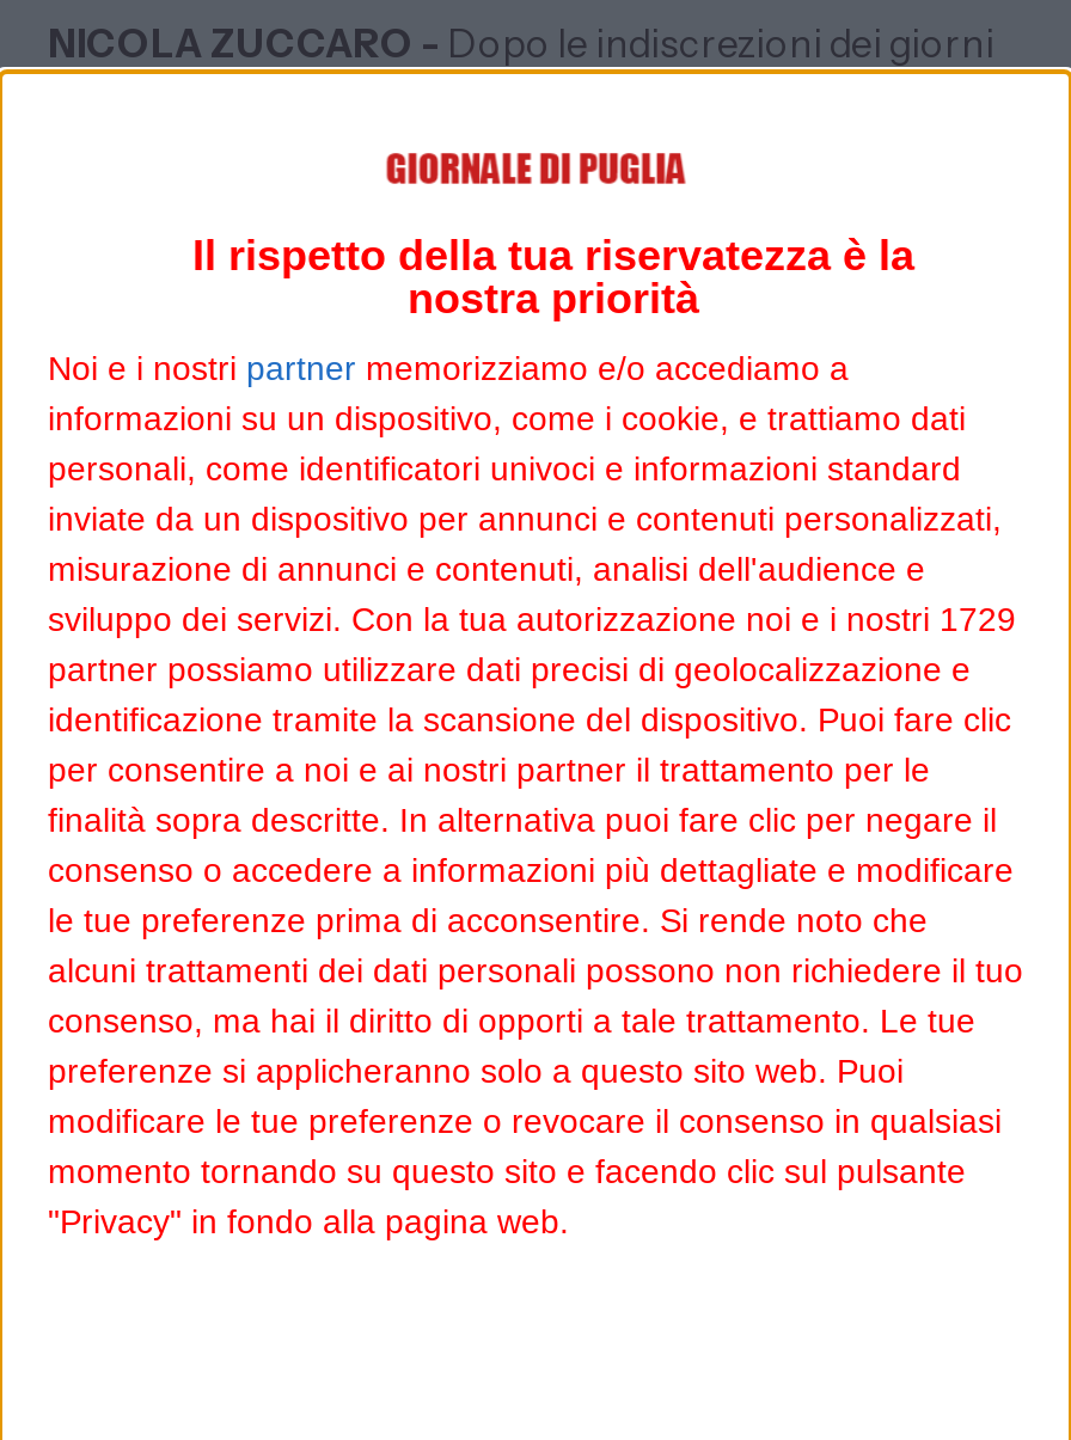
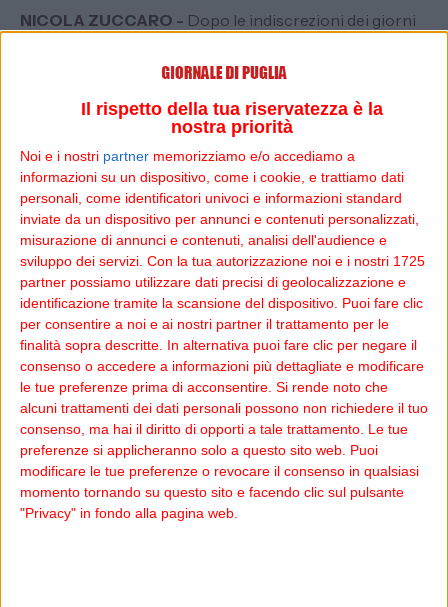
[48,600,1016,638] sviluppo dei servizi. Con la tua autorizzazione noi e i nostri 1729 -> [20,253,425,269] sviluppo dei servizi. Con la tua autorizzazione noi e i nostri 1725

